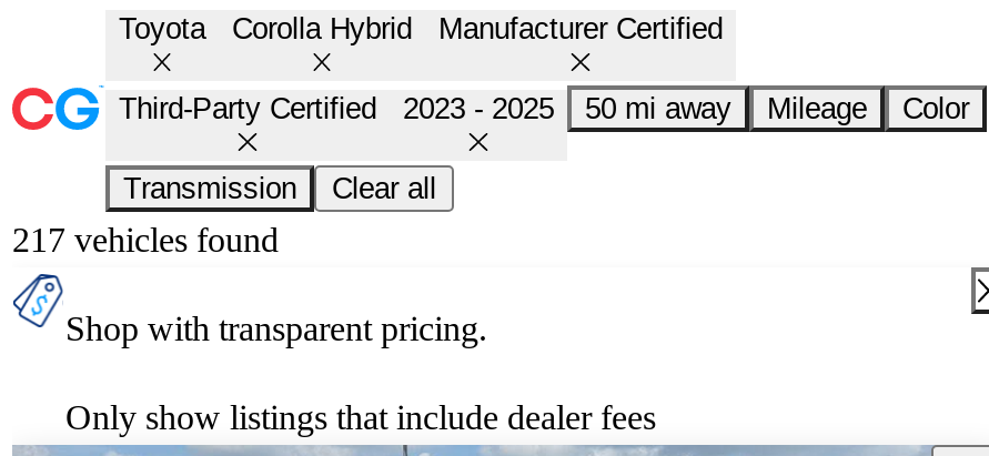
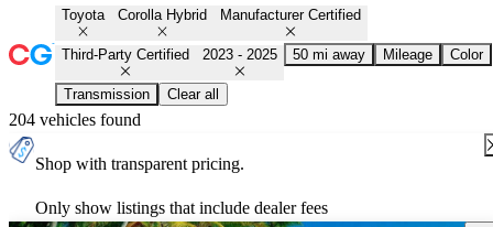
[12,222,279,259] 217 vehicles found -> [9,111,141,129] 204 vehicles found

